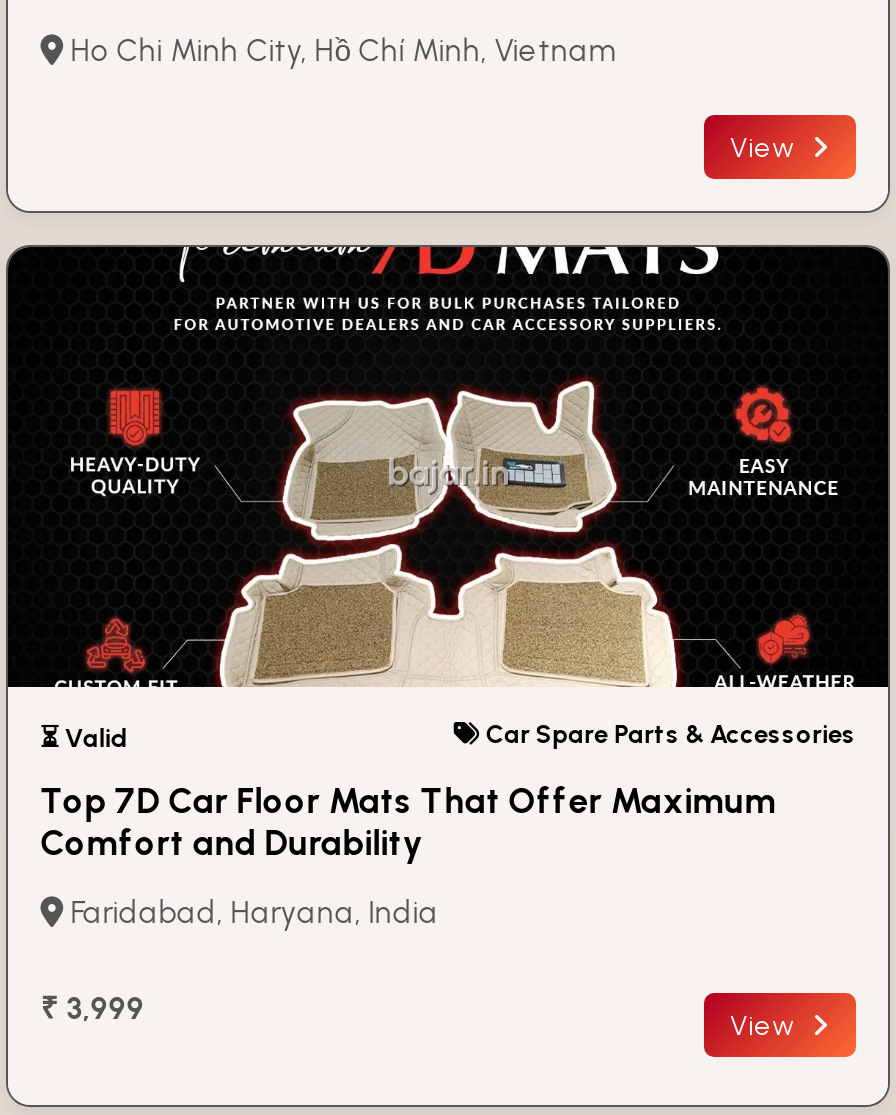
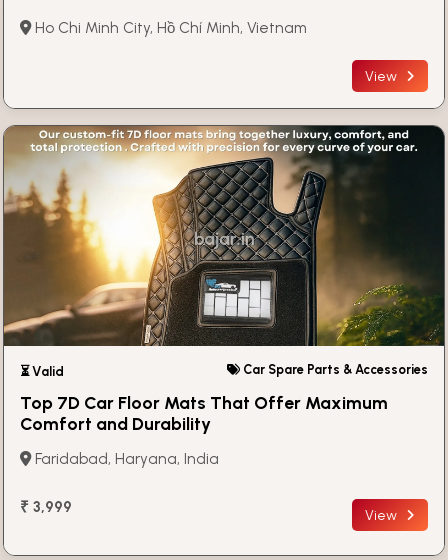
[6,245,886,689] [image] -> [3,125,444,347] [image]

